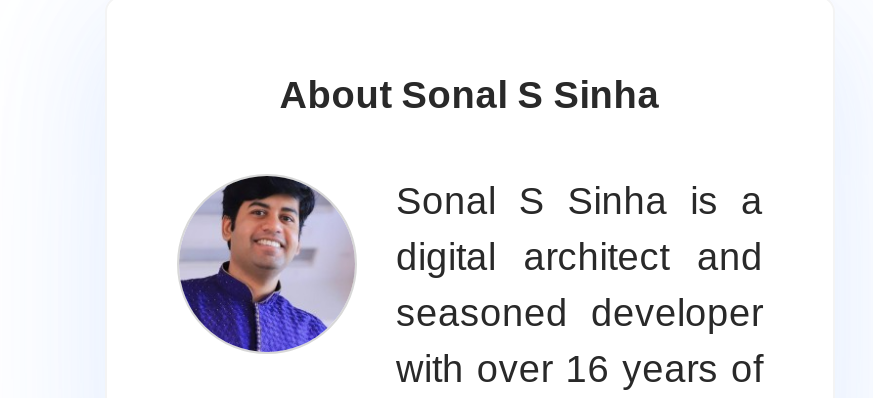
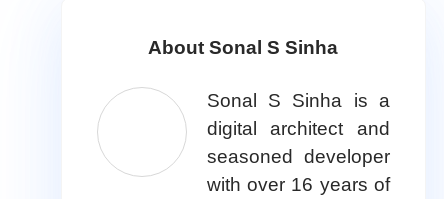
[179,174,355,354] [image] -> none

